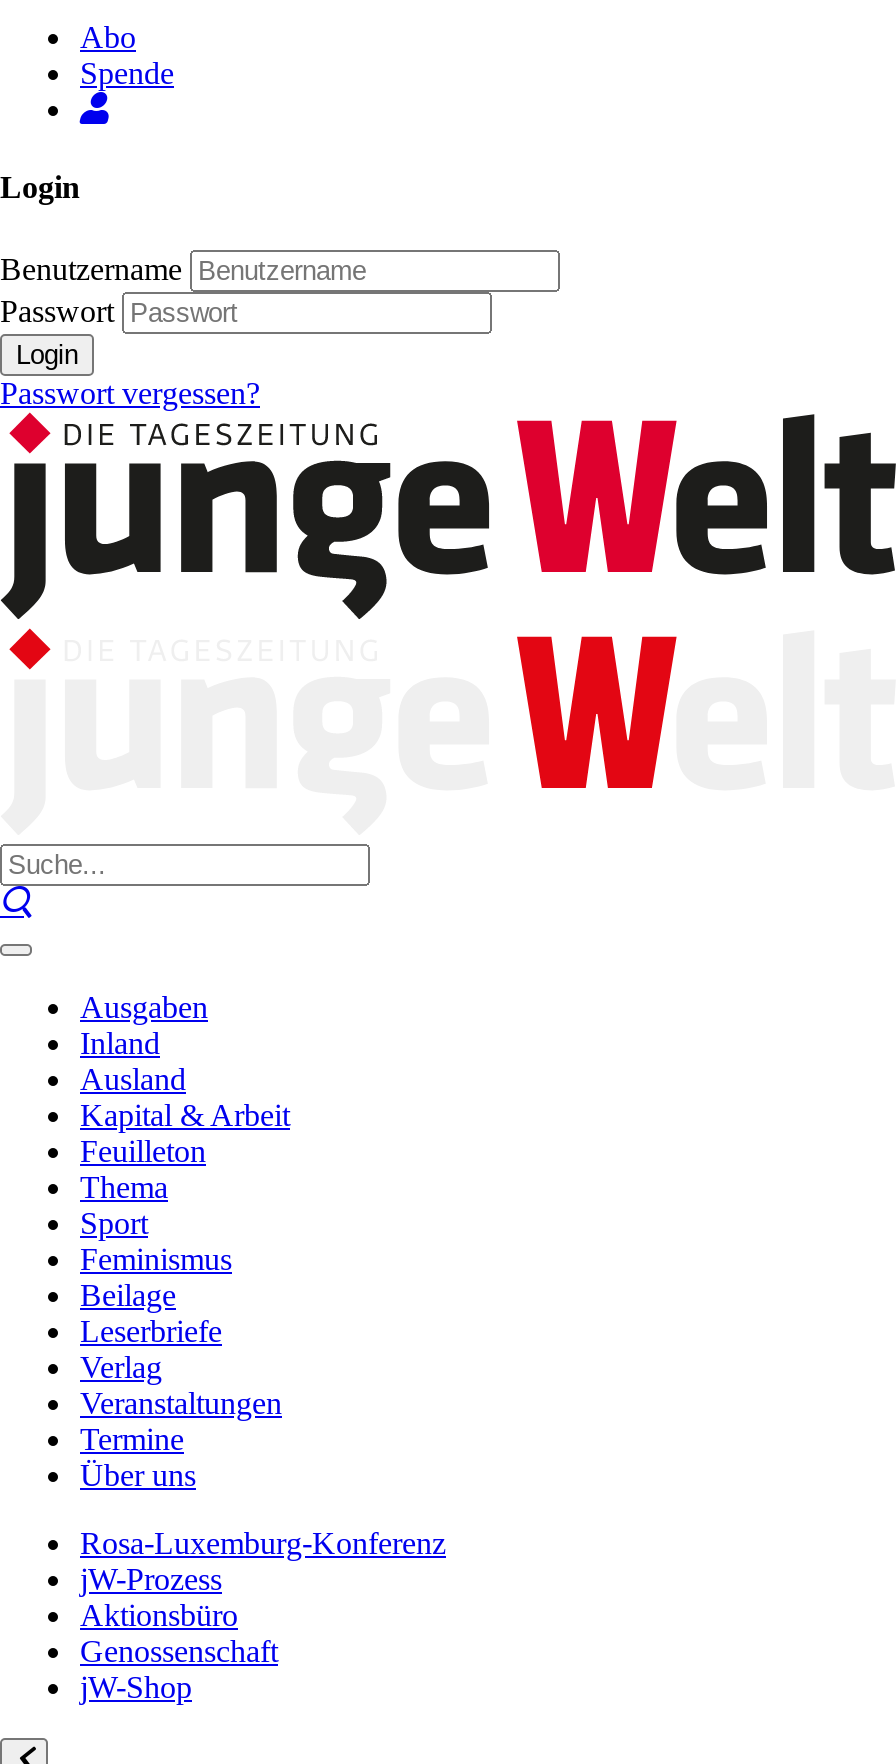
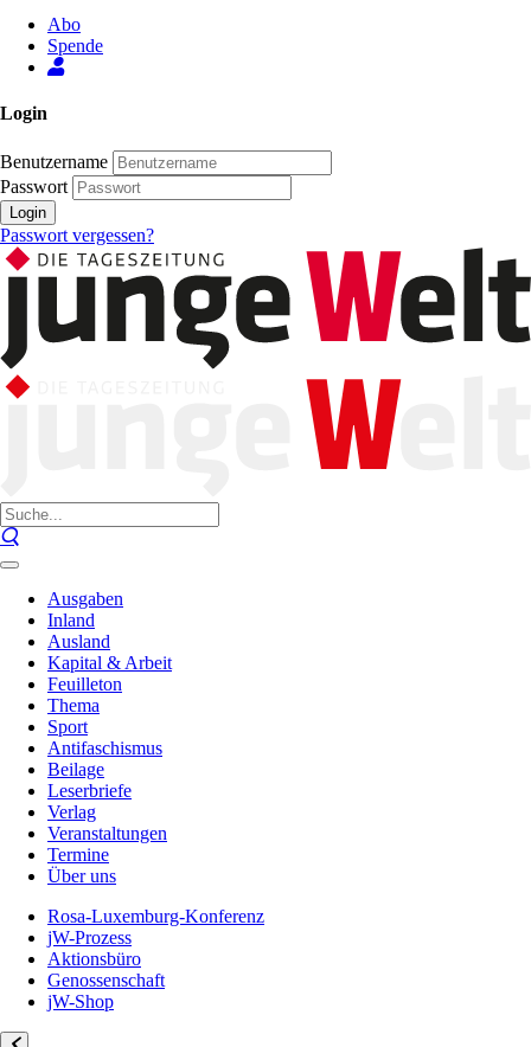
[80,1242,232,1276] Feminismus -> [47,738,162,758] Antifaschismus

